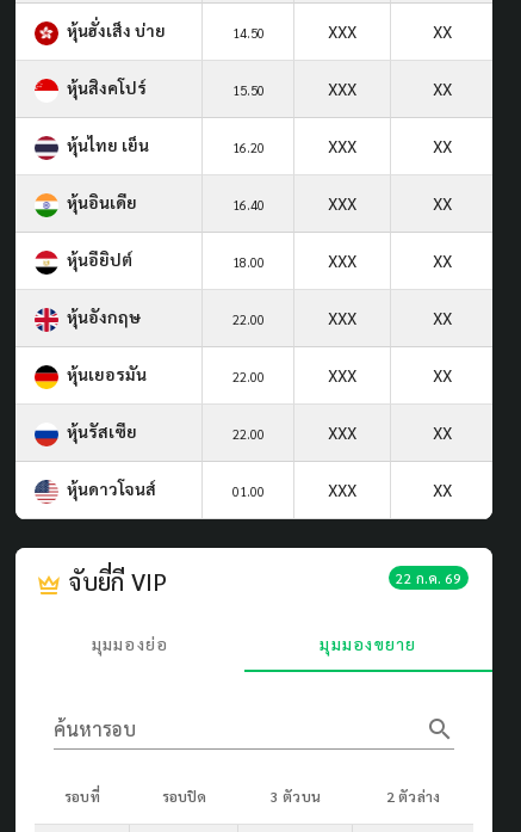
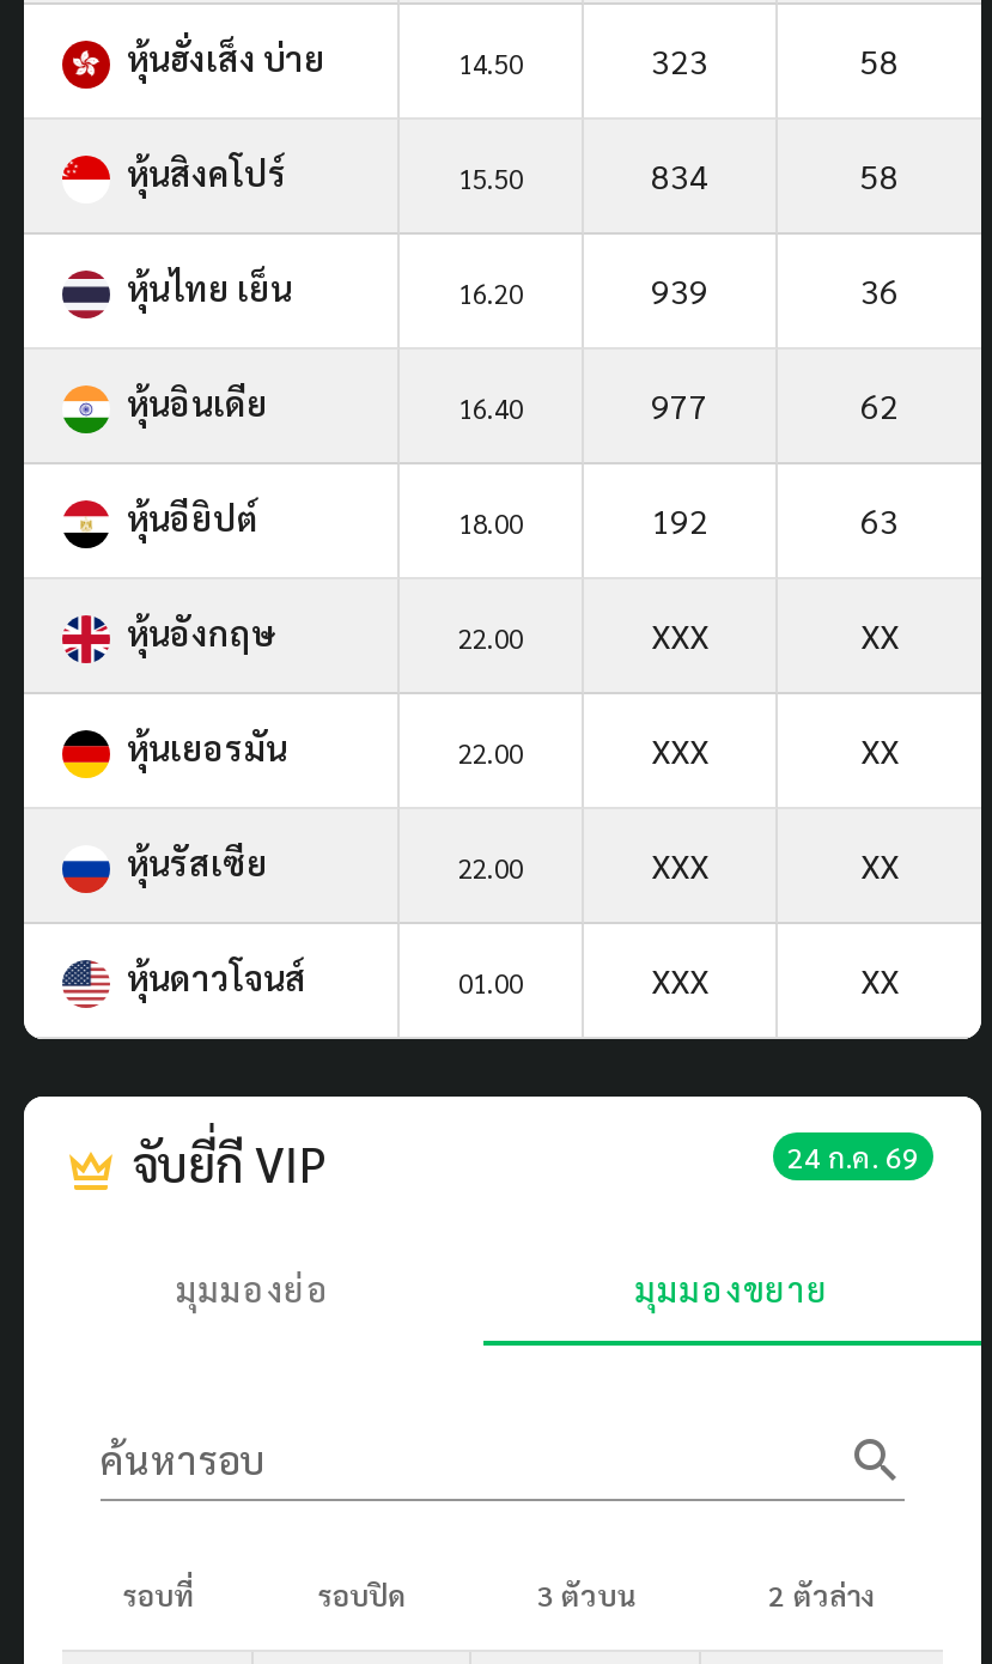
[328,20,451,42] XXX | XX -> [651,38,899,81] 323 | 58
[328,77,451,99] XXX | XX -> [651,153,899,196] 834 | 58
[328,135,451,156] XXX | XX -> [651,268,899,311] 939 | 36
[328,192,451,213] XXX | XX -> [651,383,899,426] 977 | 62
[328,249,451,271] XXX | XX -> [651,498,899,541] 192 | 63
[396,568,461,587] 22 ก.ค. 69 -> [787,1137,919,1175] 24 ก.ค. 69

